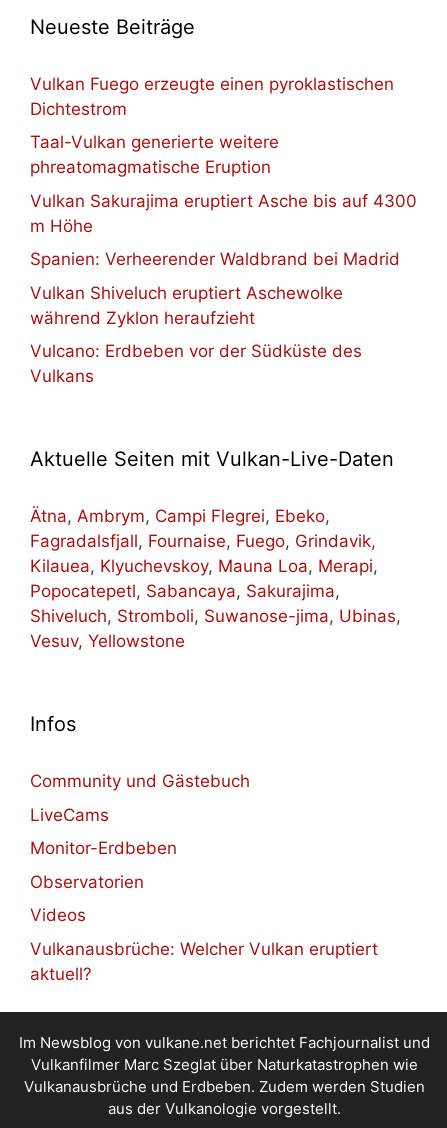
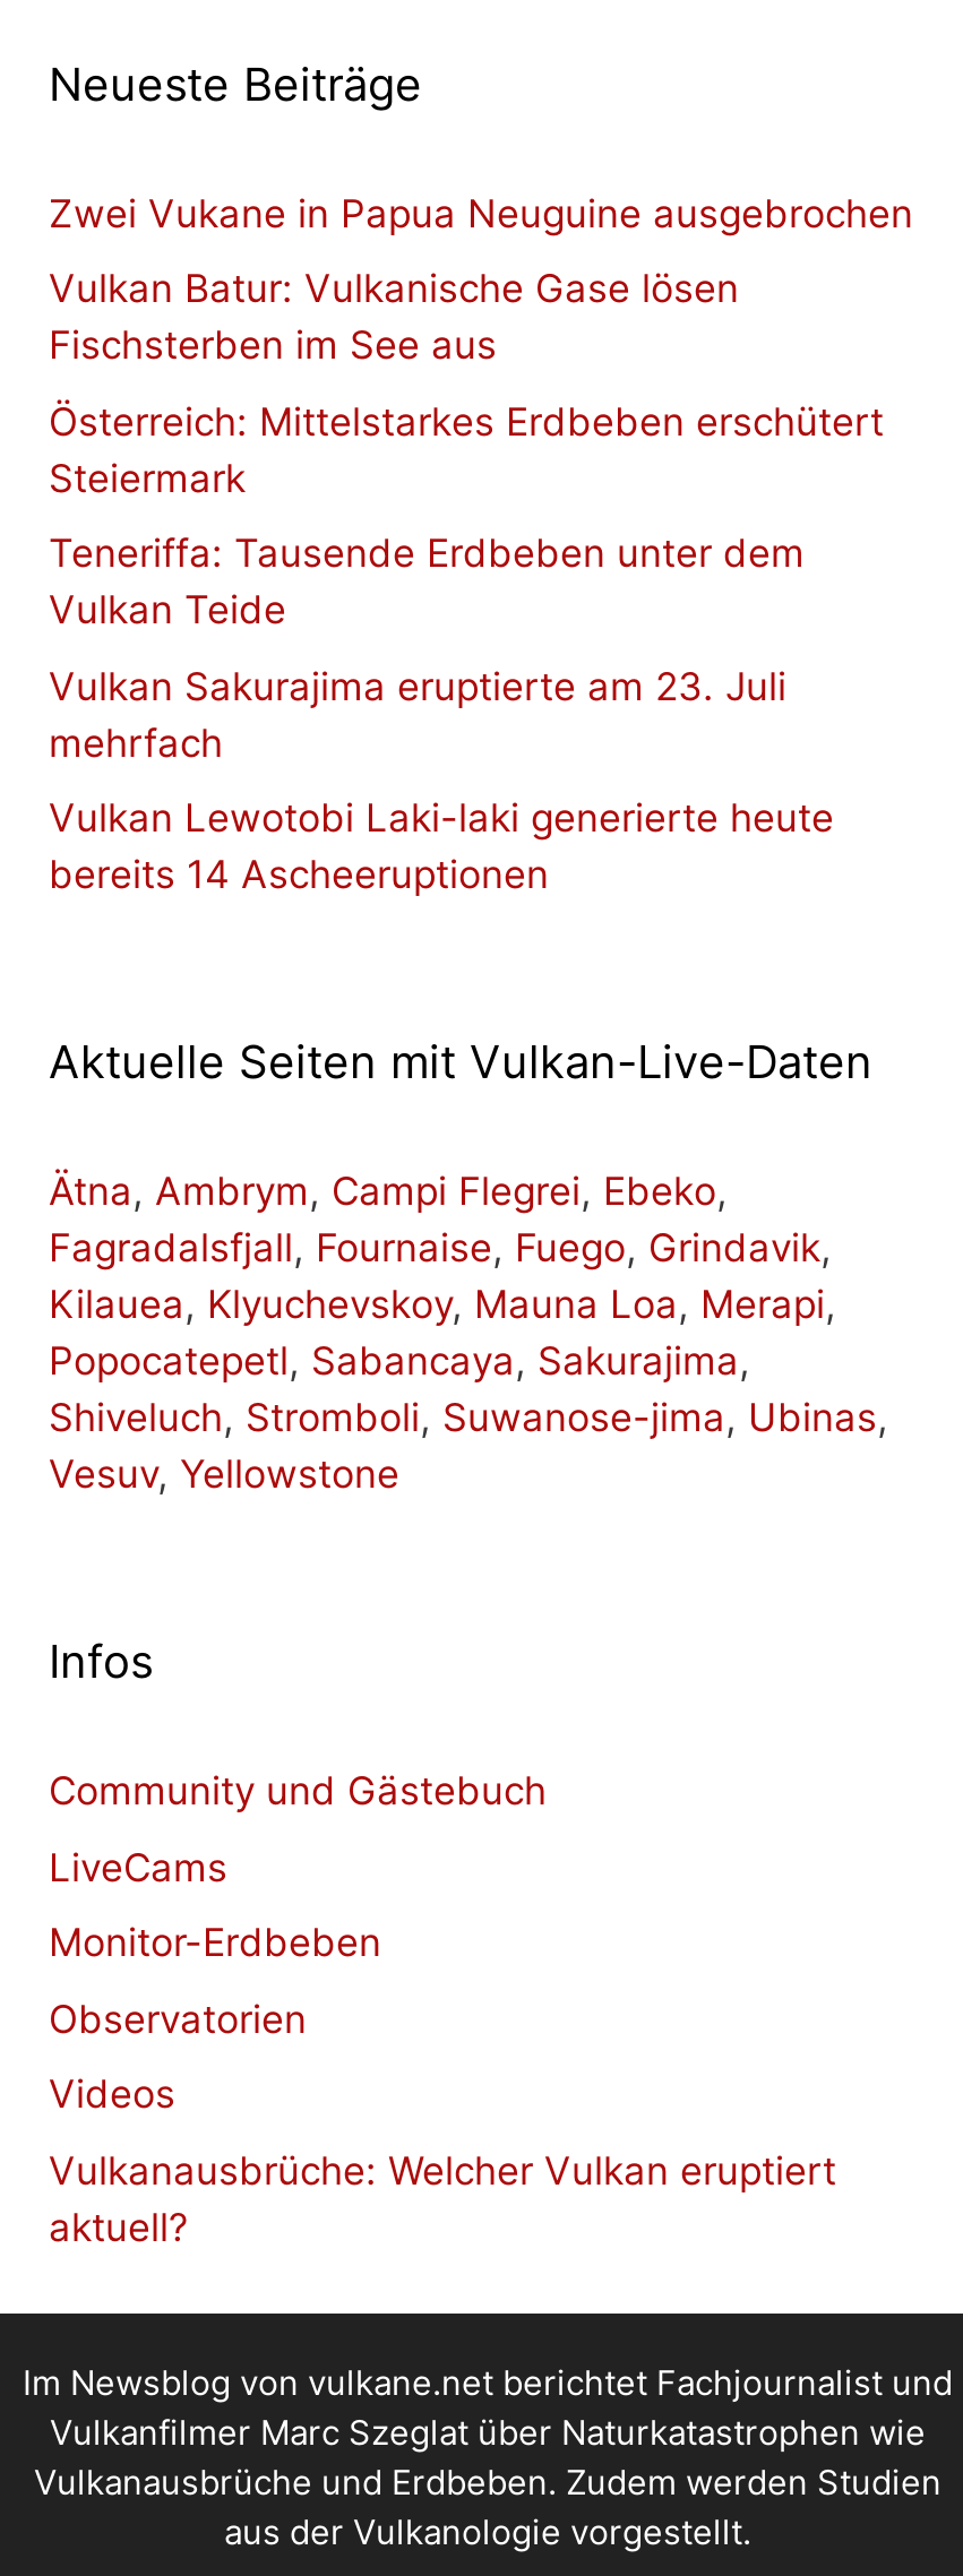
[30,73,394,118] Vulkan Fuego erzeugte einen pyroklastischen | Dichtestrom -> [49,190,913,235] Zwei Vukane in Papua Neuguine ausgebrochen
[30,132,279,177] Taal-Vulkan generierte weitere | phreatomagmatische Eruption -> [49,266,739,368] Vulkan Batur: Vulkanische Gase lösen | Fischsterben im See aus
[30,190,417,235] Vulkan Sakurajima eruptiert Asche bis auf 4300 | m Höhe -> [49,398,884,500] Österreich: Mittelstarkes Erdbeben erschütert | Steiermark
[30,249,400,269] Spanien: Verheerender Waldbrand bei Madrid -> [49,531,805,632] Teneriffa: Tausende Erdbeben unter dem | Vulkan Teide
[30,282,343,327] Vulkan Shiveluch eruptiert Aschewolke | während Zyklon heraufzieht -> [49,663,786,765] Vulkan Sakurajima eruptierte am 23. Juli | mehrfach
[30,341,362,386] Vulcano: Erdbeben vor der Südküste des | Vulkans -> [49,795,834,897] Vulkan Lewotobi Laki-laki generierte heute | bereits 14 Ascheeruptionen

